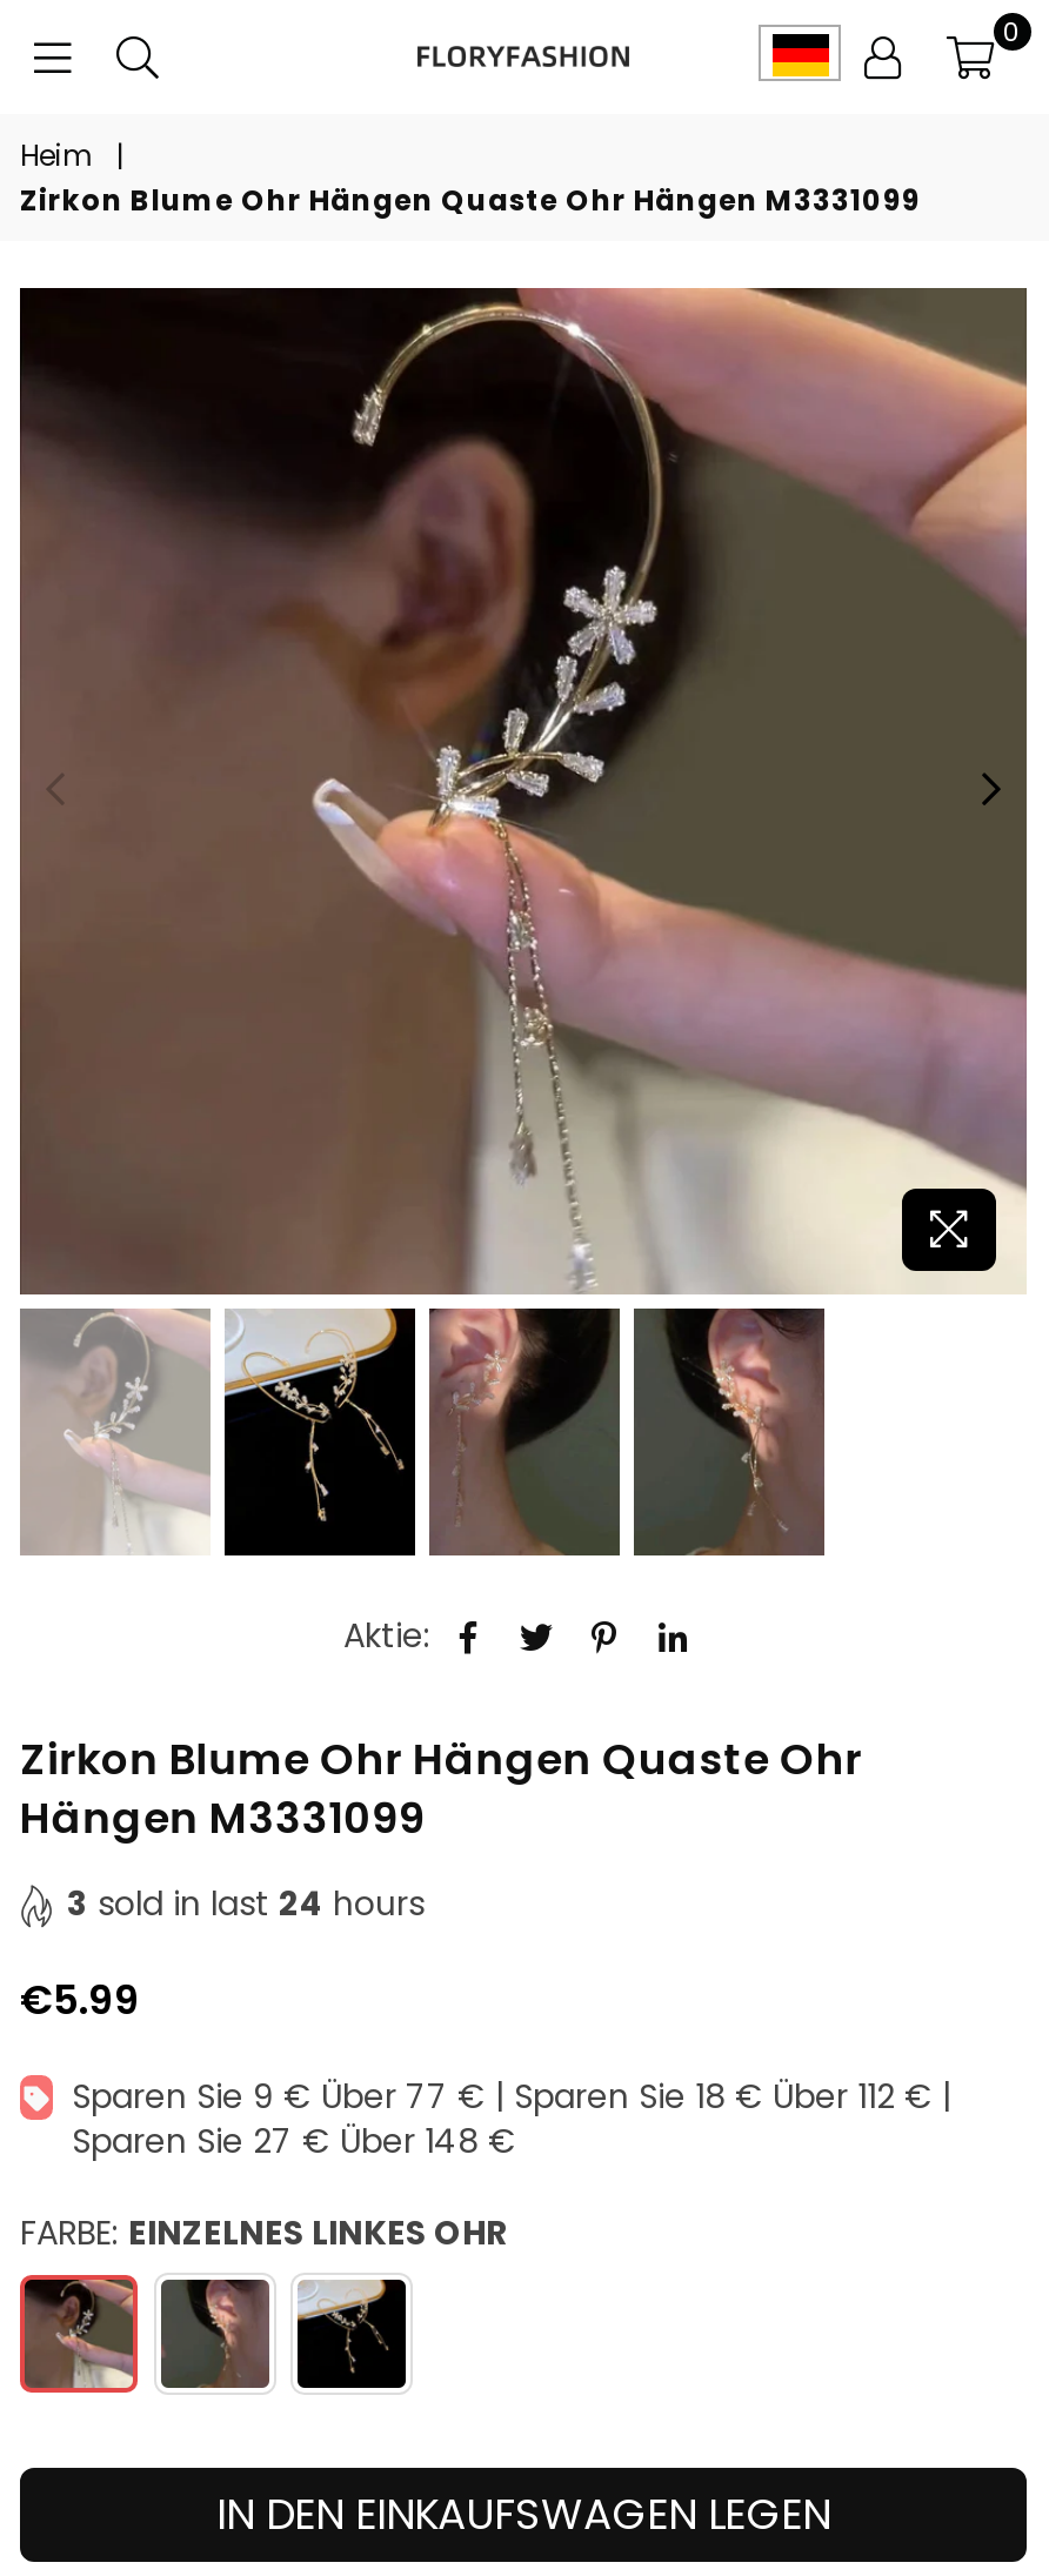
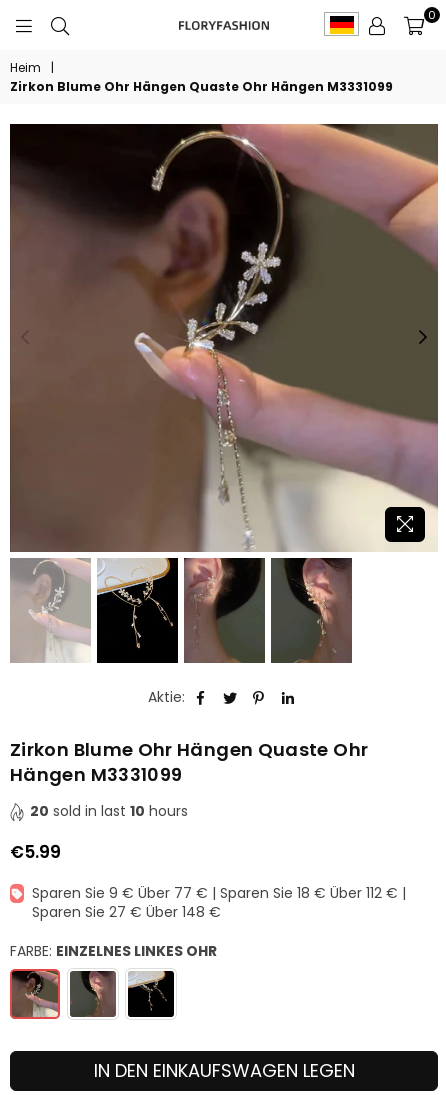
[67,1881,425,1928] 3 sold in last 24 hours -> [30,801,188,821] 20 sold in last 10 hours

